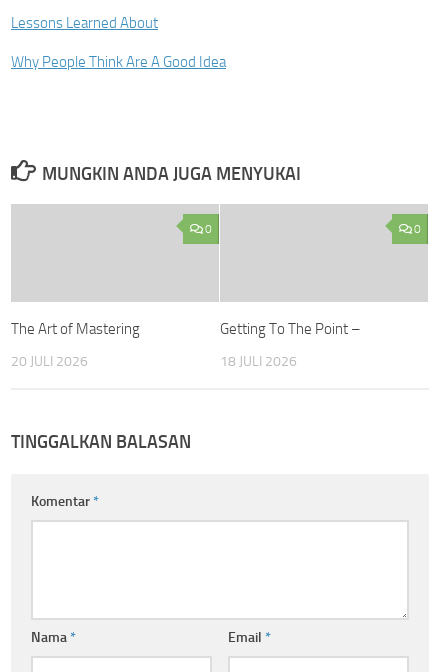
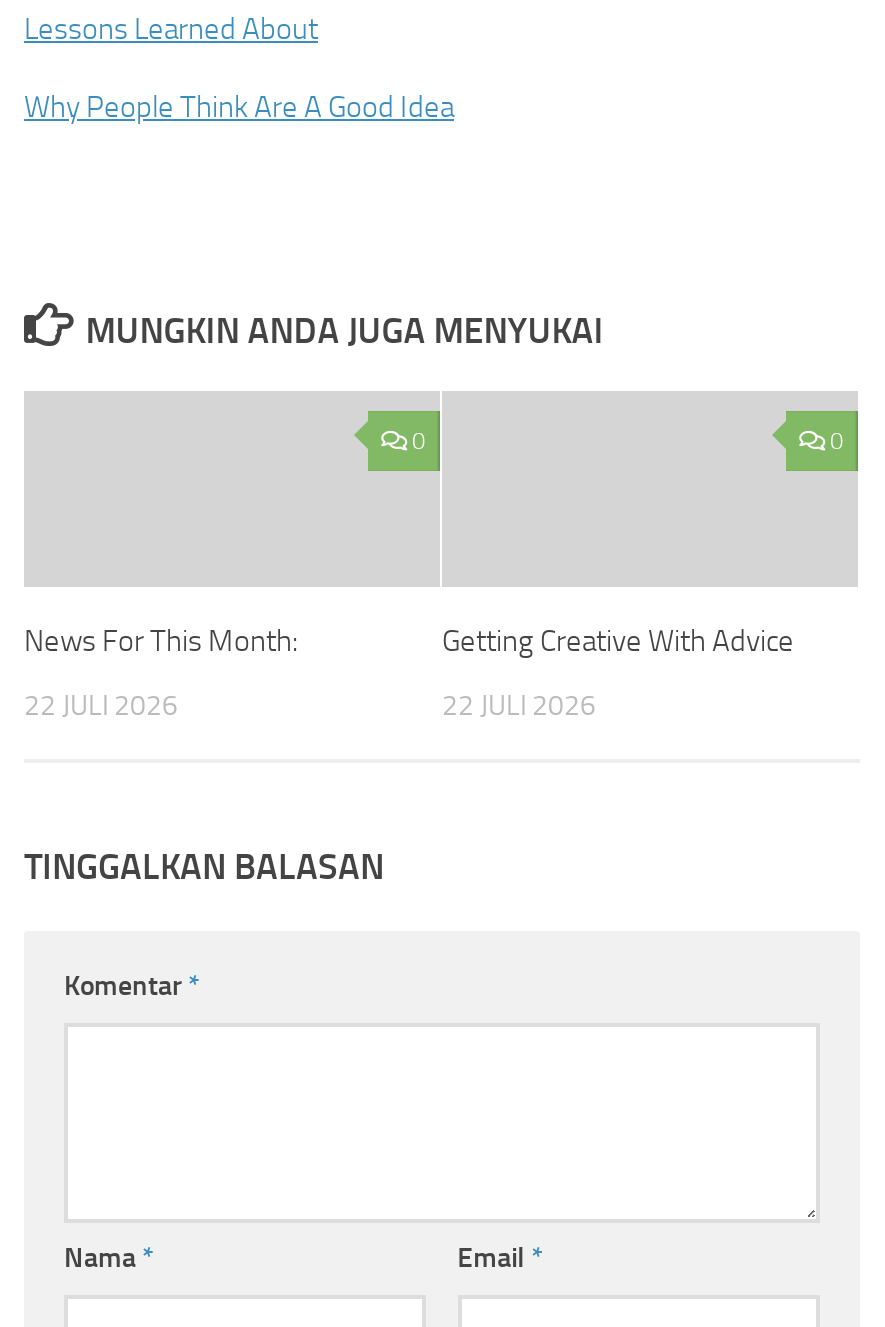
[11,320,140,338] The Art of Mastering -> [24,623,298,659] News For This Month:
[220,320,361,338] Getting To The Point – -> [442,623,794,659] Getting Creative With Advice
[11,353,88,370] 20 JULI 2026 -> [24,689,178,723] 22 JULI 2026
[220,353,297,370] 18 JULI 2026 -> [442,689,596,723] 22 JULI 2026

